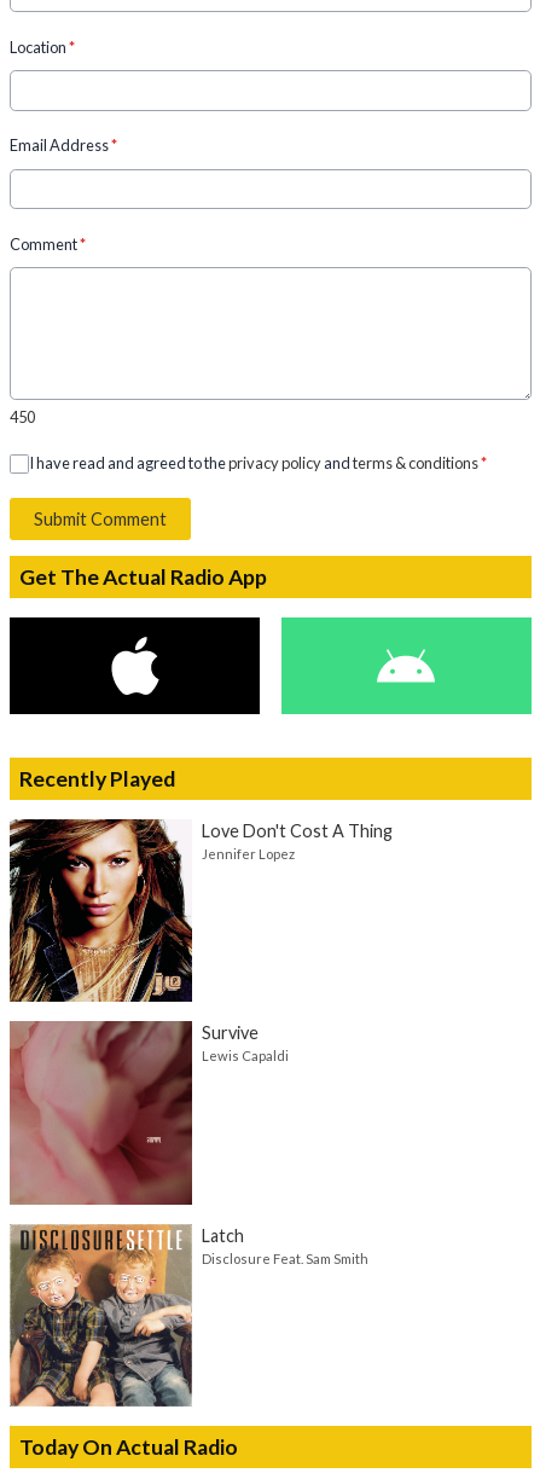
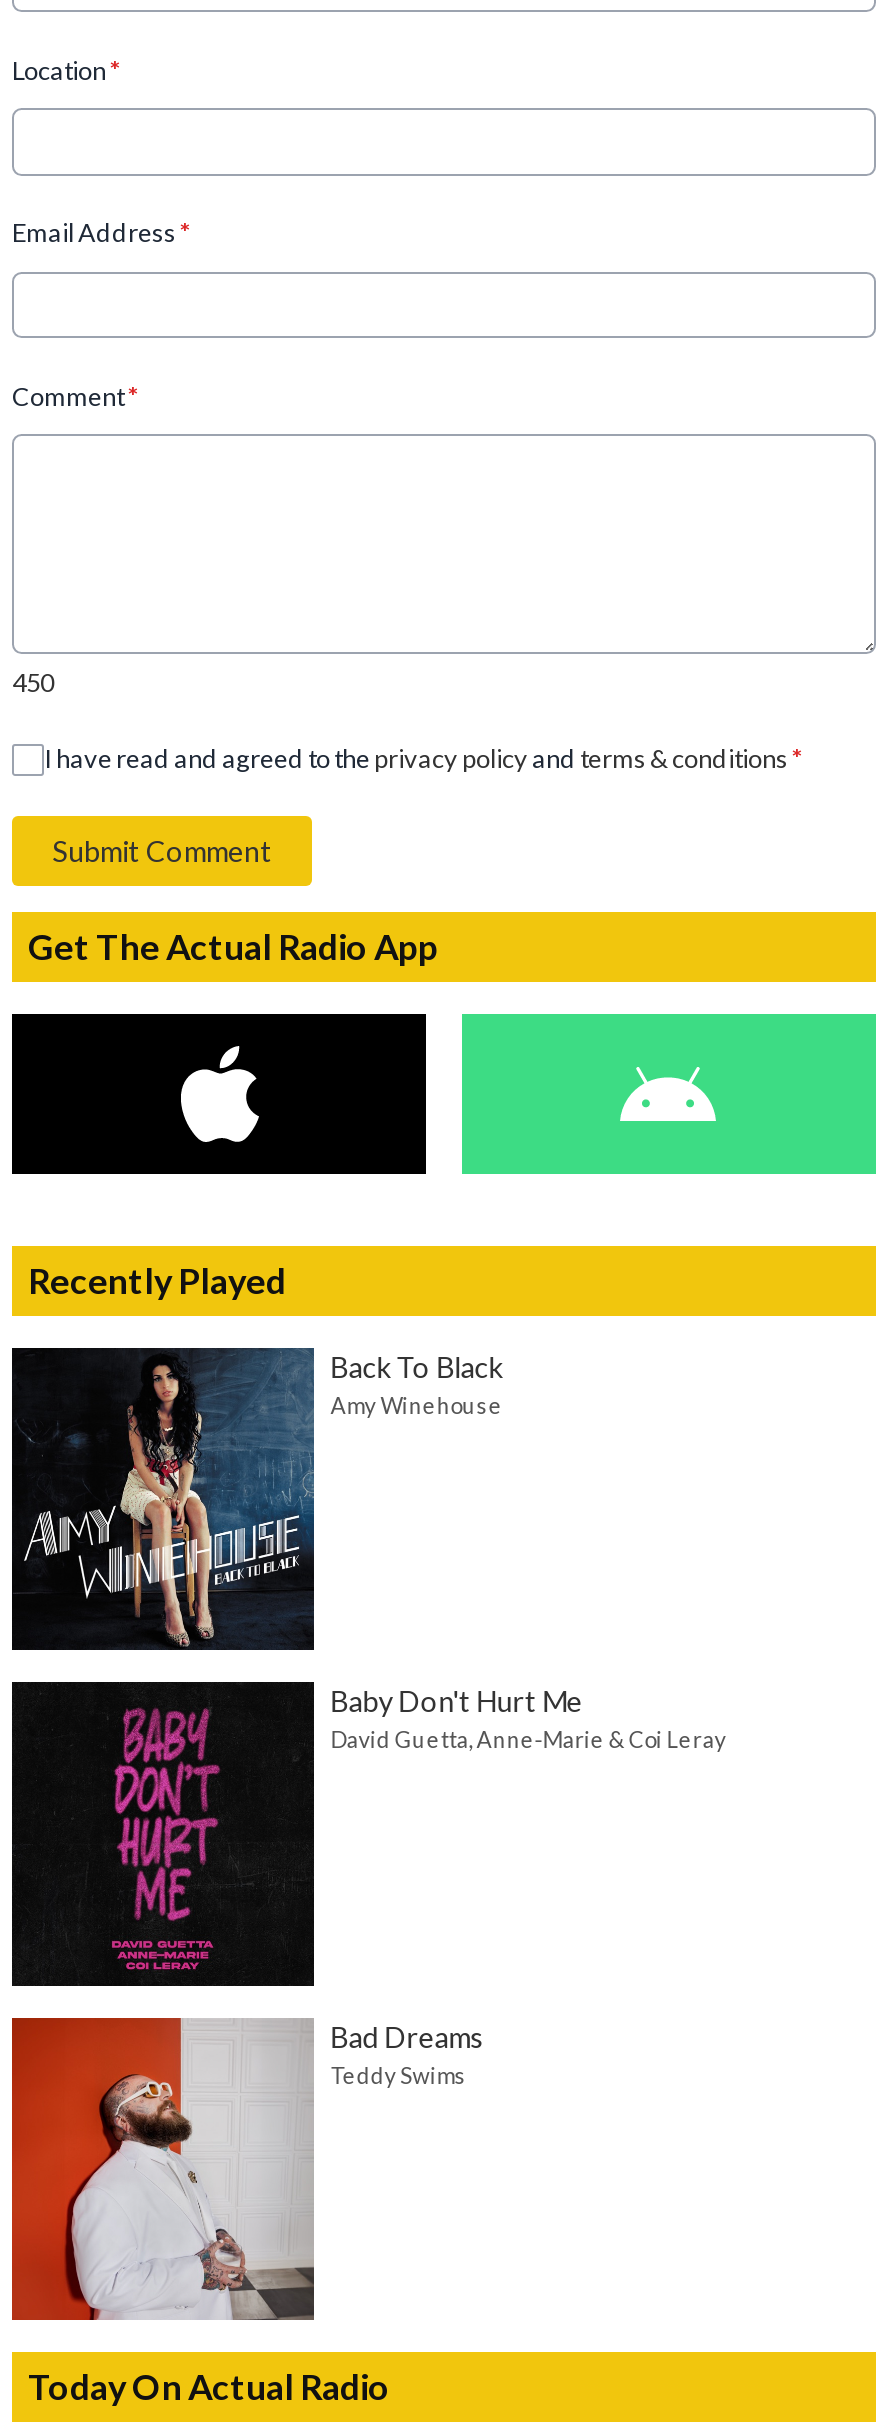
[8,818,393,1003] [image] | Love Don't Cost A Thing | Jennifer Lopez -> [10,1346,502,1652] [image] | Back To Black | Amy Winehouse
[8,1020,289,1206] [image] | Survive | Lewis Capaldi -> [10,1680,726,1988] [image] | Baby Don't Hurt Me | David Guetta, Anne-Marie & Coi Leray
[10,1224,369,1407] [image] | Latch | Disclosure Feat. Sam Smith -> [10,2016,484,2322] [image] | Bad Dreams | Teddy Swims

